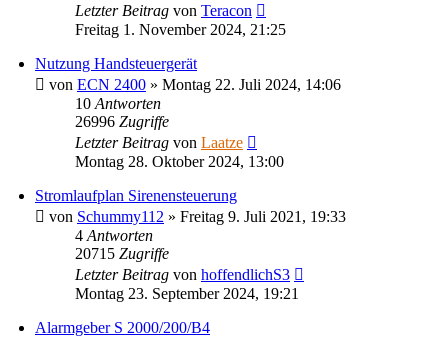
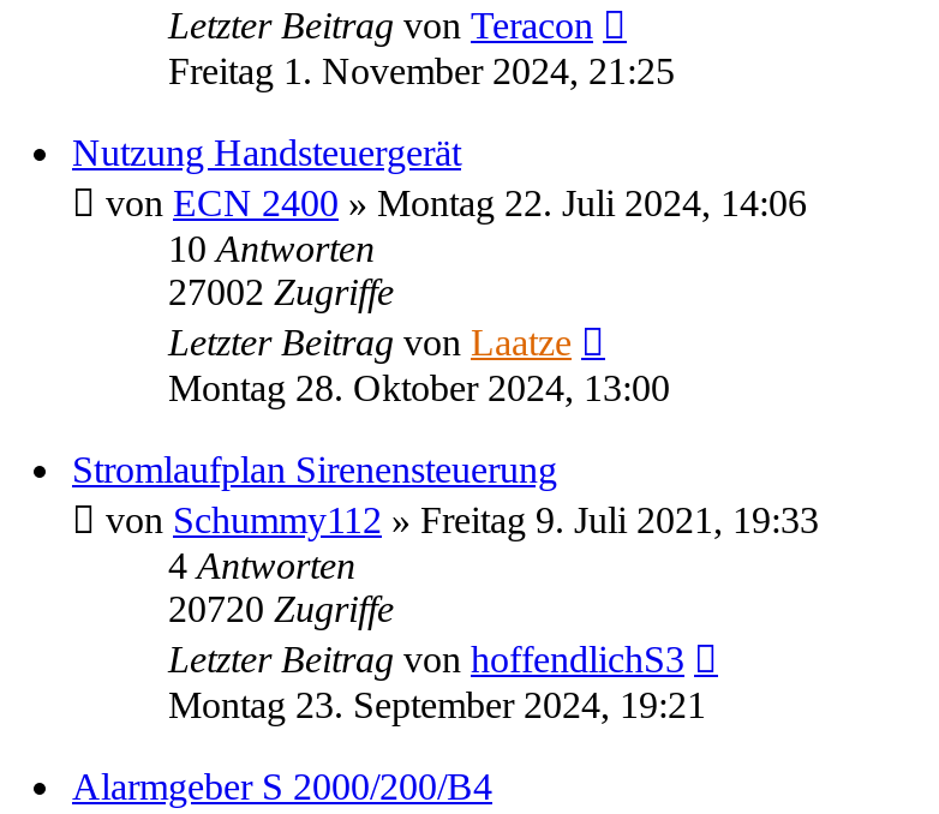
[75,113,169,130] 26996 Zugriffe -> [168,271,394,312] 27002 Zugriffe
[75,245,169,262] 20715 Zugriffe -> [168,588,394,629] 20720 Zugriffe

